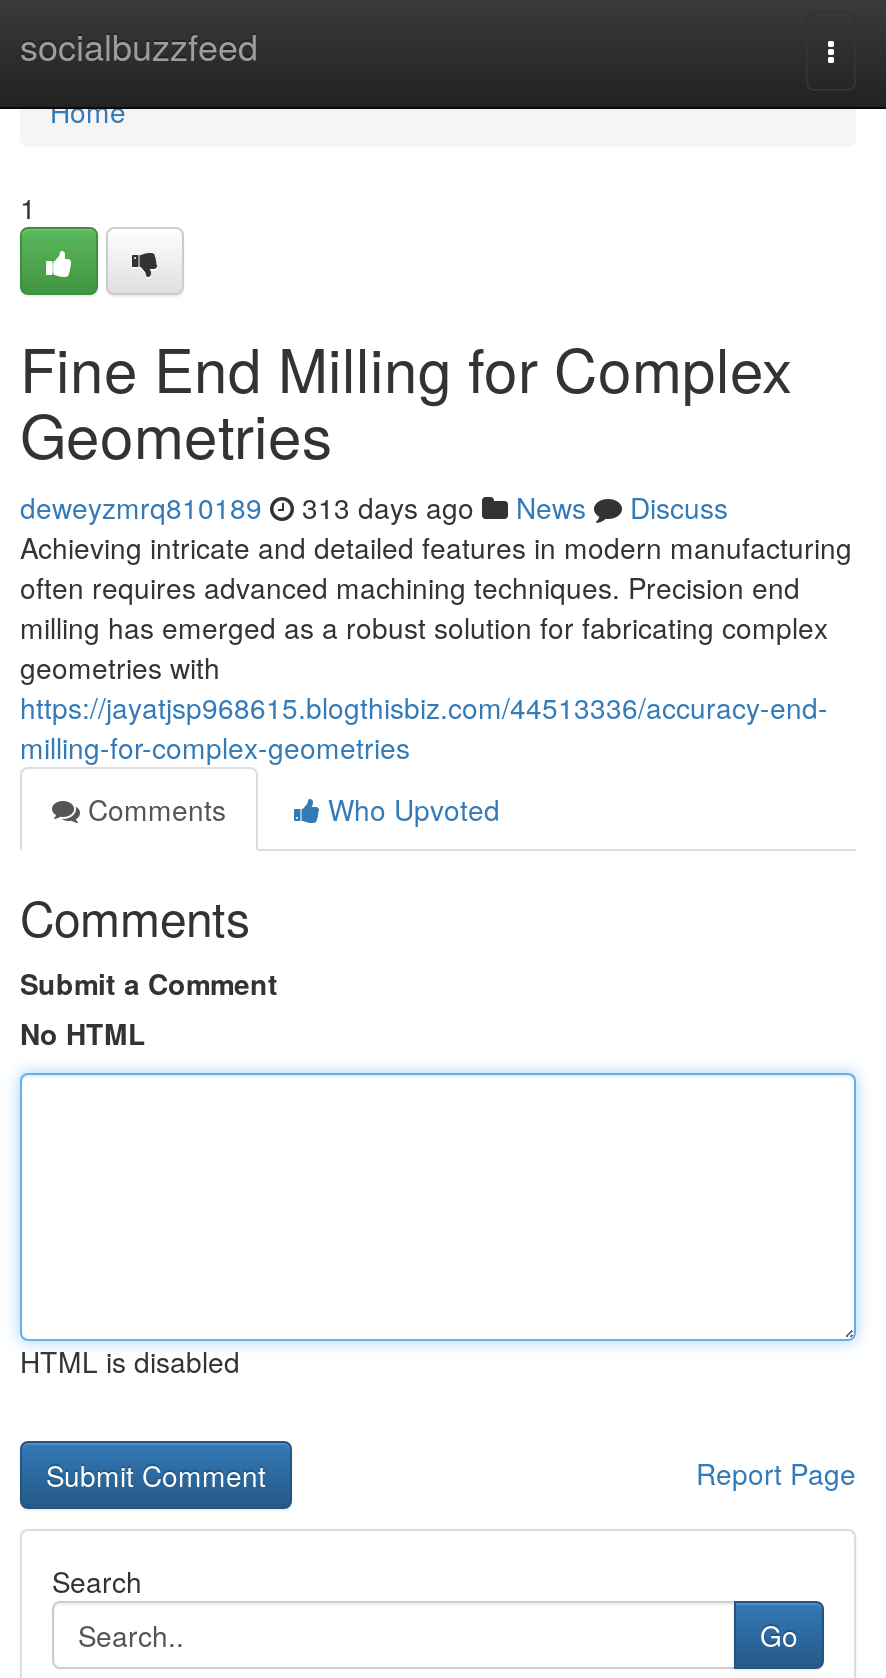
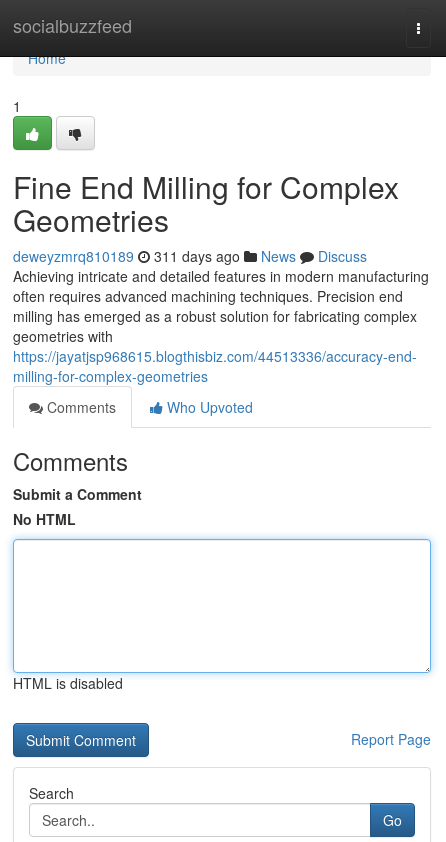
[20,487,728,527] deweyzmrq810189 313 days ago News Discuss -> [13,246,367,266] deweyzmrq810189 311 days ago News Discuss

